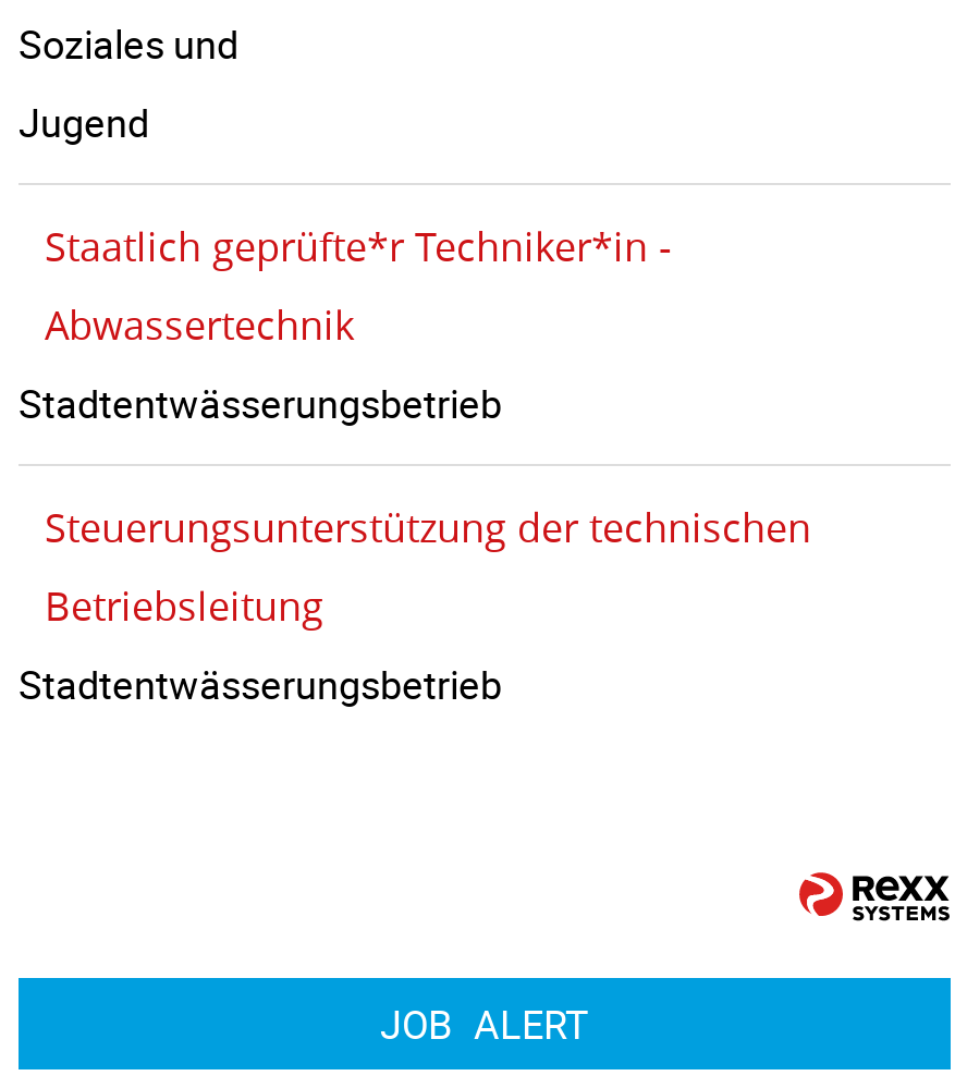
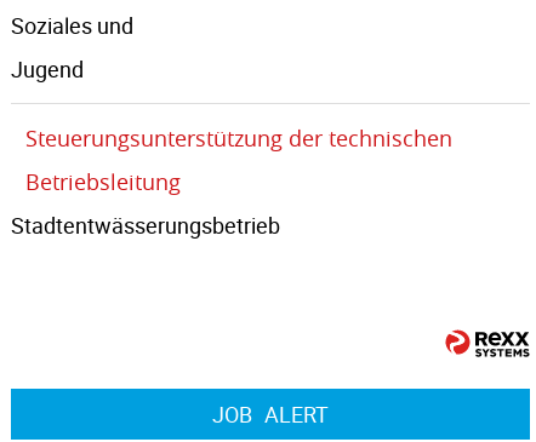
[19,220,672,430] Staatlich geprüfte*r Techniker*in - | Abwassertechnik | Stadtentwässerungsbetrieb -> none

